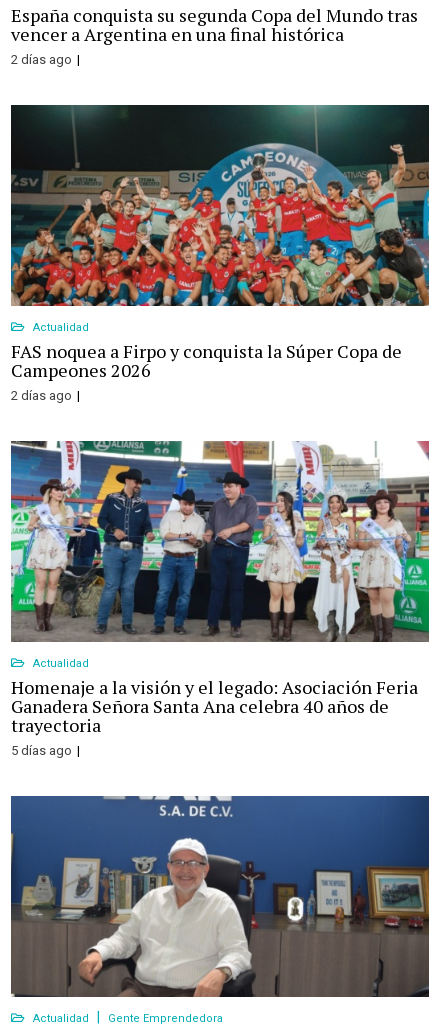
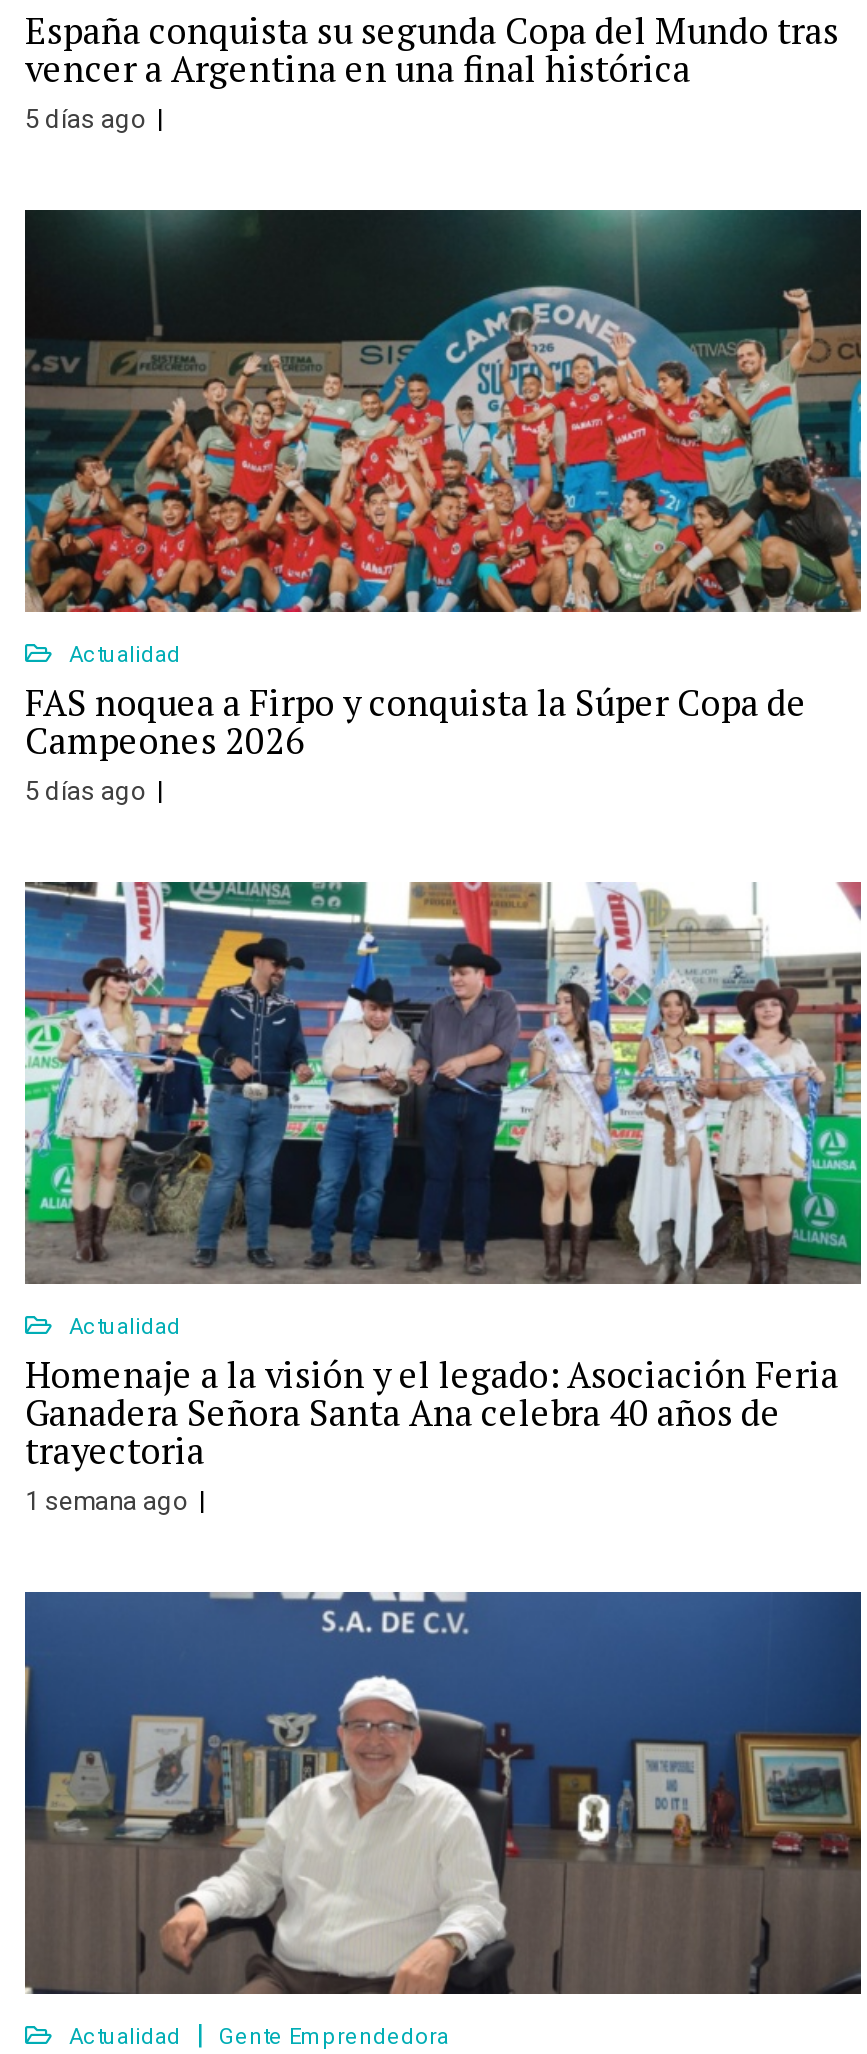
[11,52,72,67] 2 días ago -> [25,103,147,133] 5 días ago
[11,388,72,403] 2 días ago -> [25,775,147,805] 5 días ago
[11,743,72,758] 5 días ago -> [25,1485,189,1515] 1 semana ago

